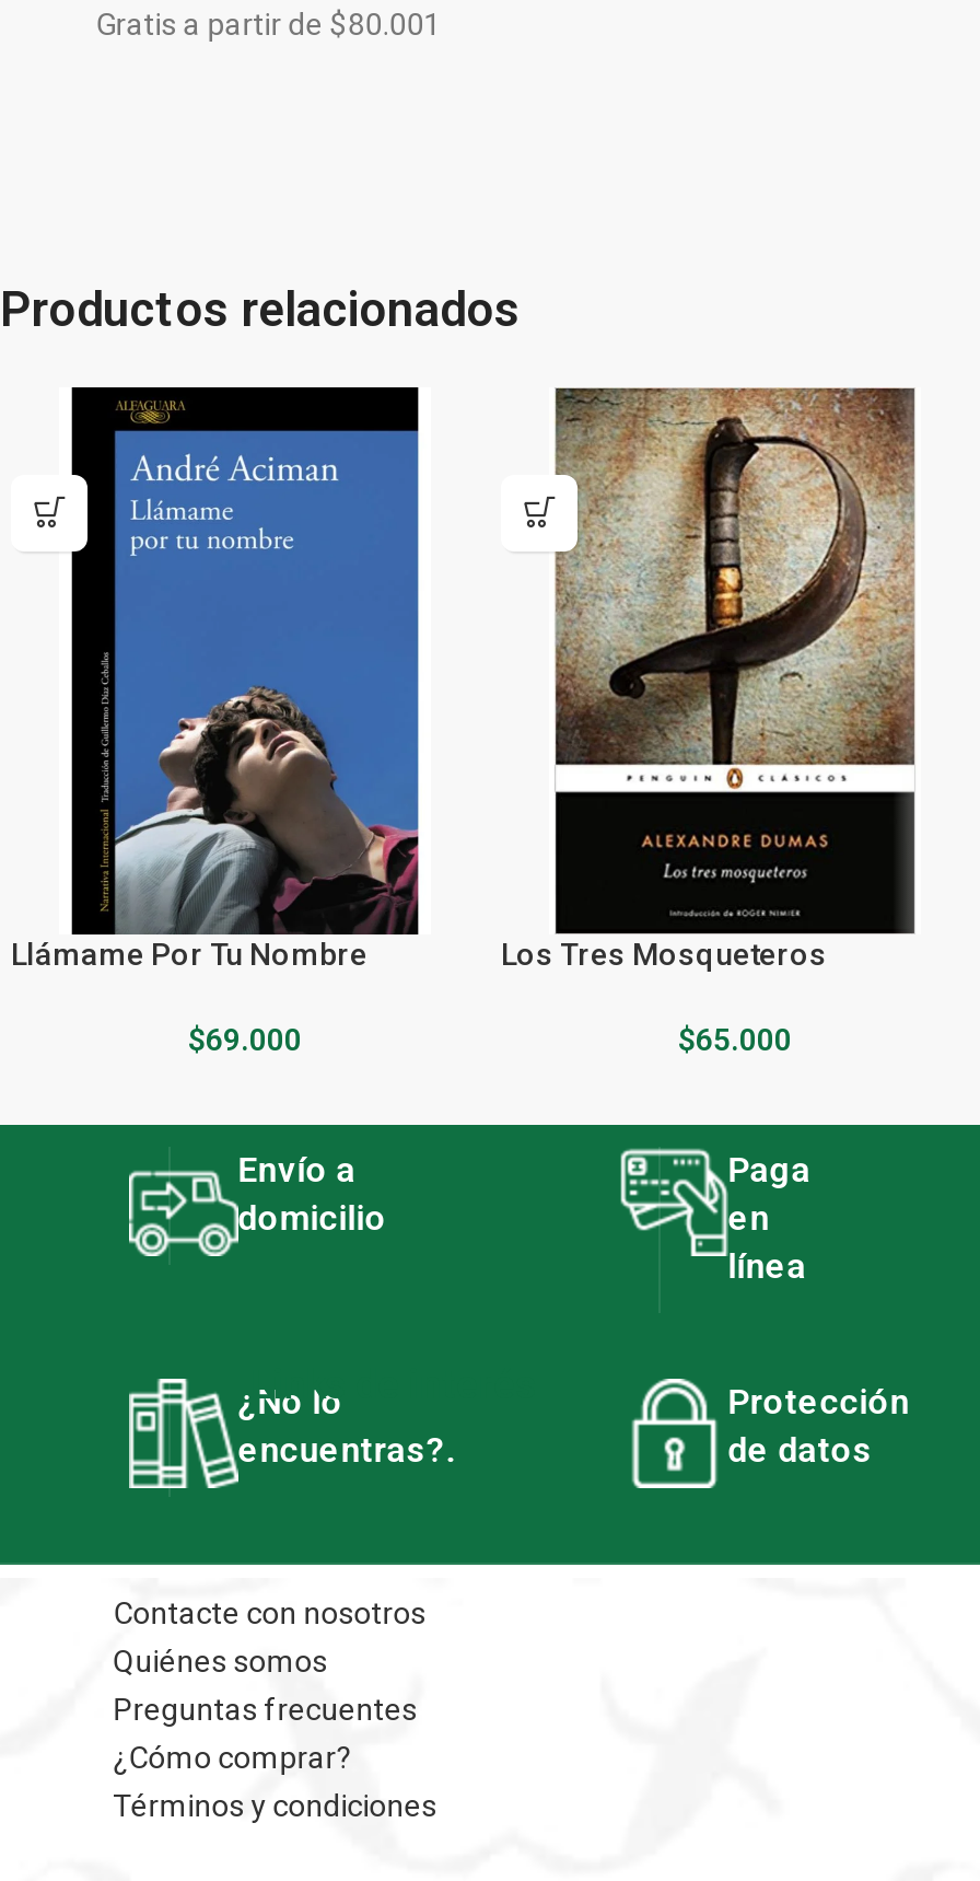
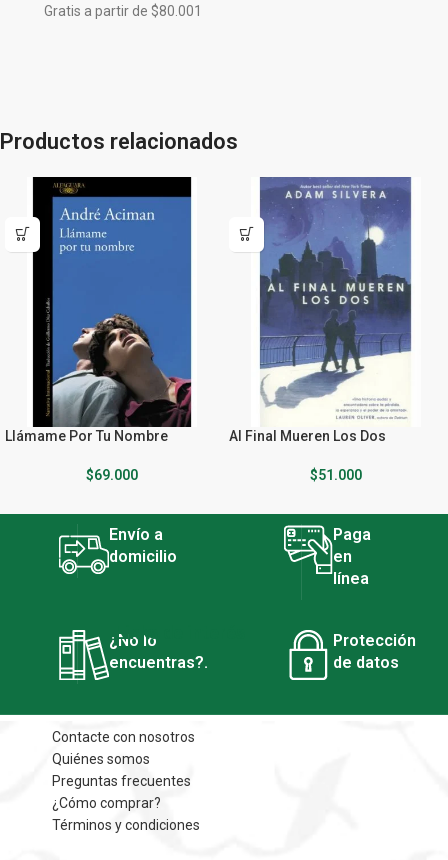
[501,385,917,971] [image] | Los Tres Mosqueteros -> [229,177,418,444] [image] | Al Final Mueren Los Dos
[678,1022,792,1057] $65.000 -> [310,467,362,483] $51.000

